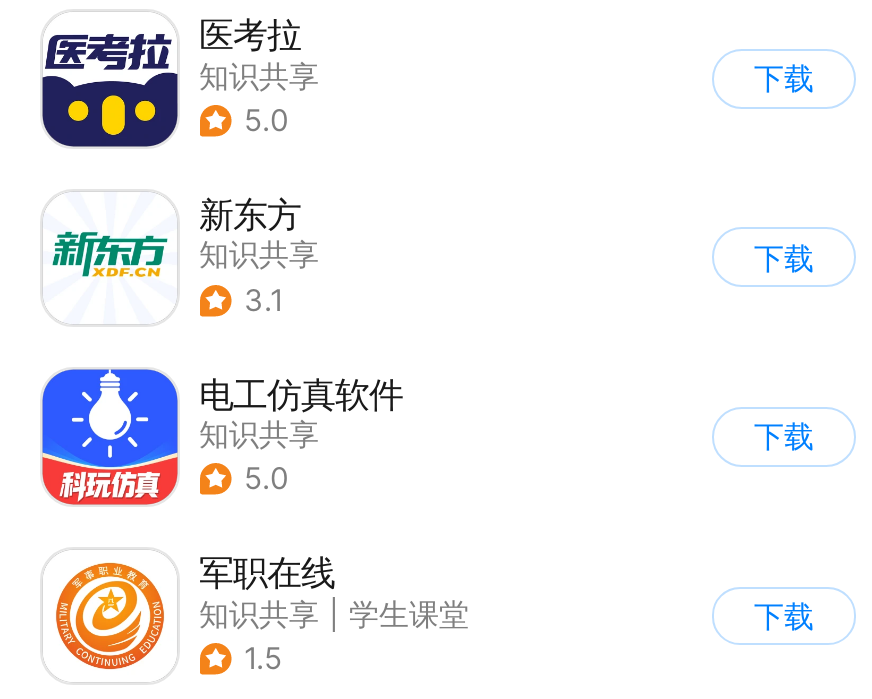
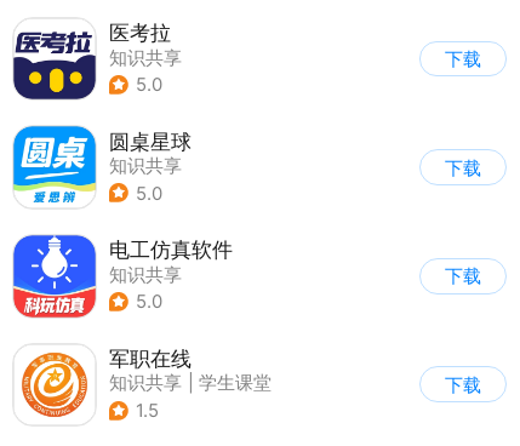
[42,189,301,315] [image] | 新东方 -> [12,125,191,204] [image] | 圆桌星球
[244,282,284,318] 3.1 -> [136,183,162,204] 5.0

